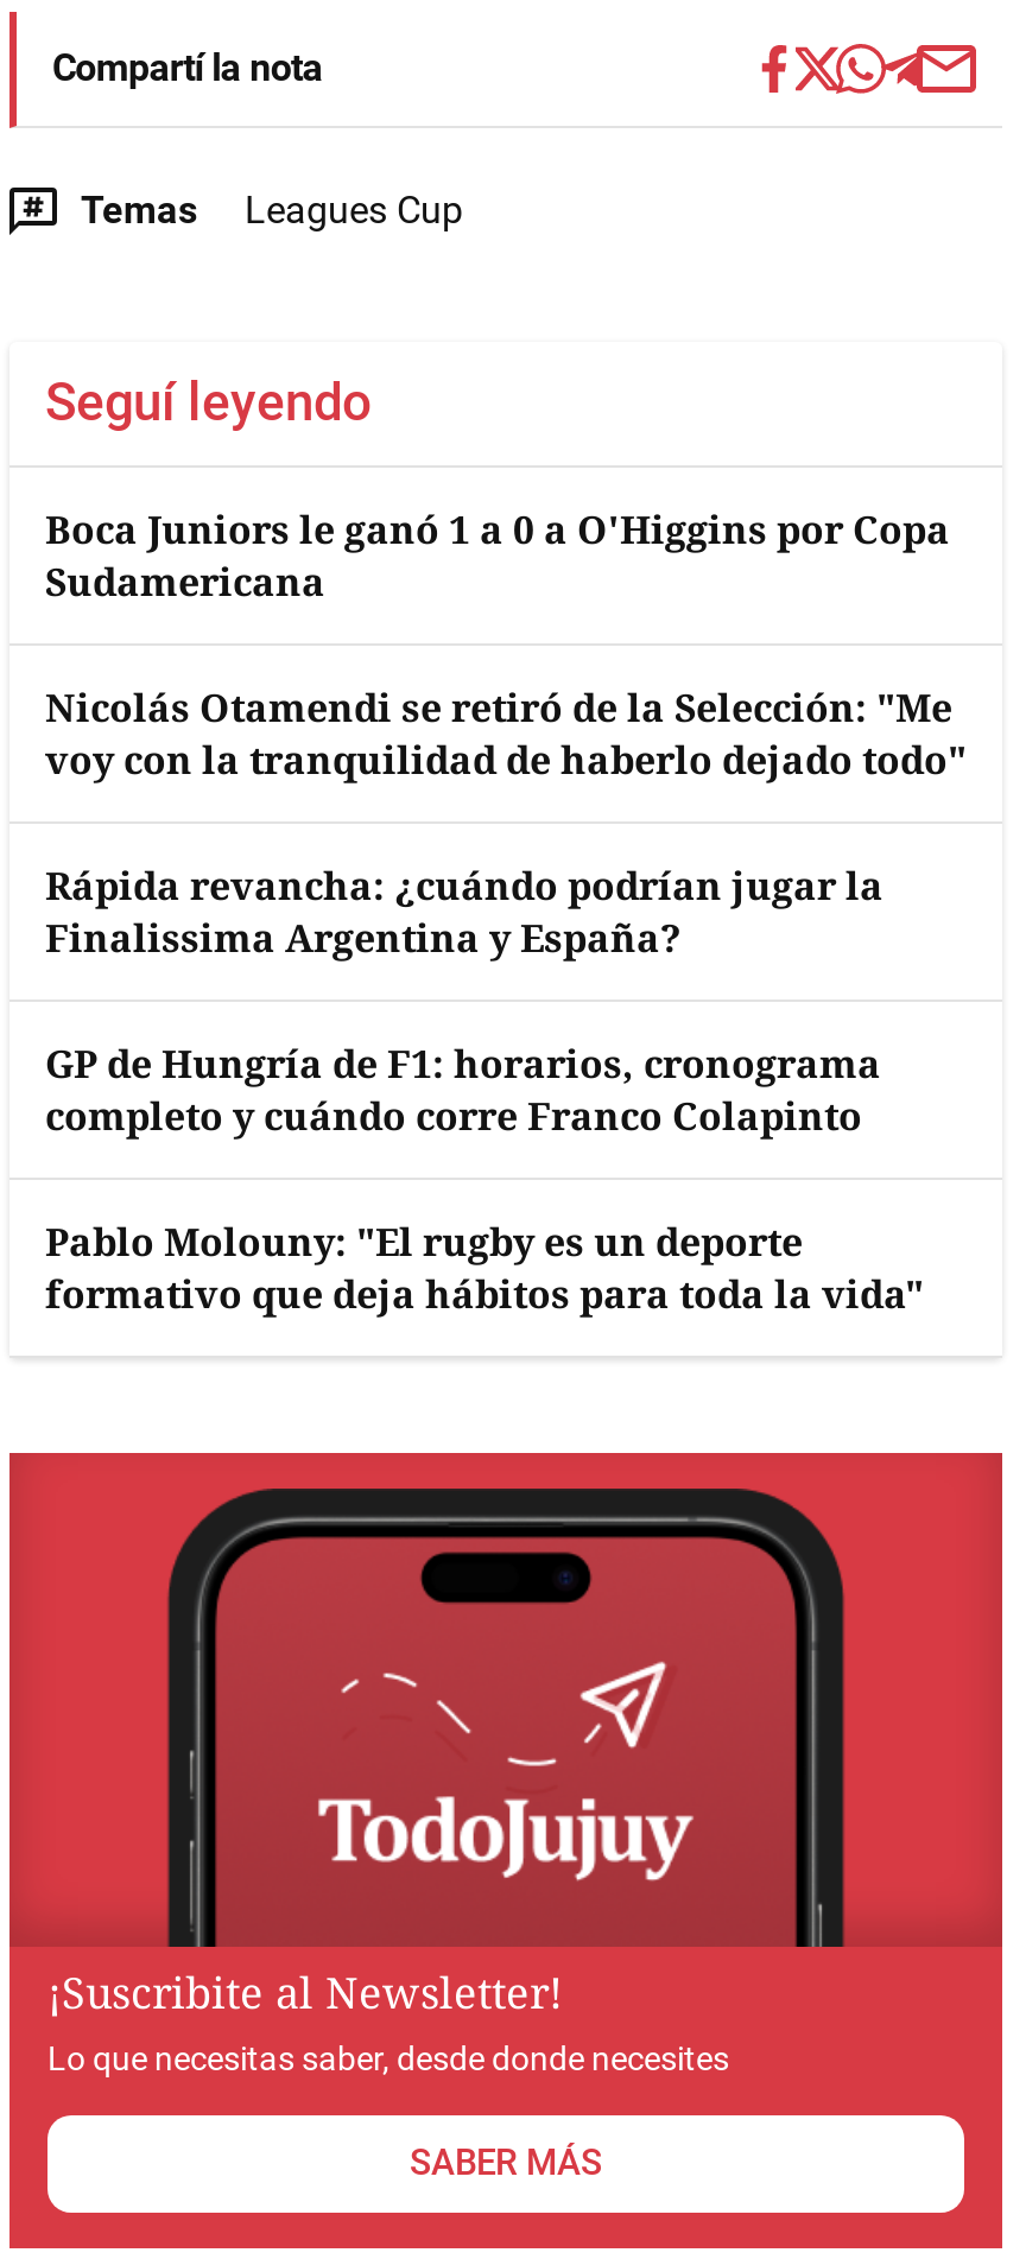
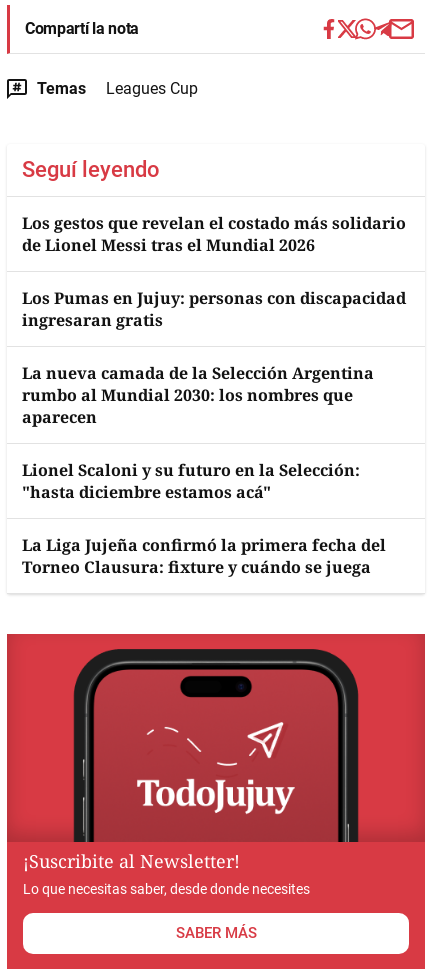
[45,503,950,608] Boca Juniors le ganó 1 a 0 a O'Higgins por Copa | Sudamericana -> [22,212,406,256] Los gestos que revelan el costado más solidario | de Lionel Messi tras el Mundial 2026
[45,681,967,786] Nicolás Otamendi se retiró de la Selección: "Me | voy con la tranquilidad de haberlo dejado todo" -> [22,287,406,331] Los Pumas en Jujuy: personas con discapacidad | ingresaran gratis
[45,859,883,964] Rápida revancha: ¿cuándo podrían jugar la | Finalissima Argentina y España? -> [22,362,374,428] La nueva camada de la Selección Argentina | rumbo al Mundial 2030: los nombres que | aparecen
[45,1038,881,1142] GP de Hungría de F1: horarios, cronograma | completo y cuándo corre Franco Colapinto -> [22,459,360,503] Lionel Scaloni y su futuro en la Selección: | "hasta diciembre estamos acá"
[45,1216,924,1320] Pablo Molouny: "El rugby es un deporte | formativo que deja hábitos para toda la vida" -> [22,534,386,578] La Liga Jujeña confirmó la primera fecha del | Torneo Clausura: fixture y cuándo se juega

